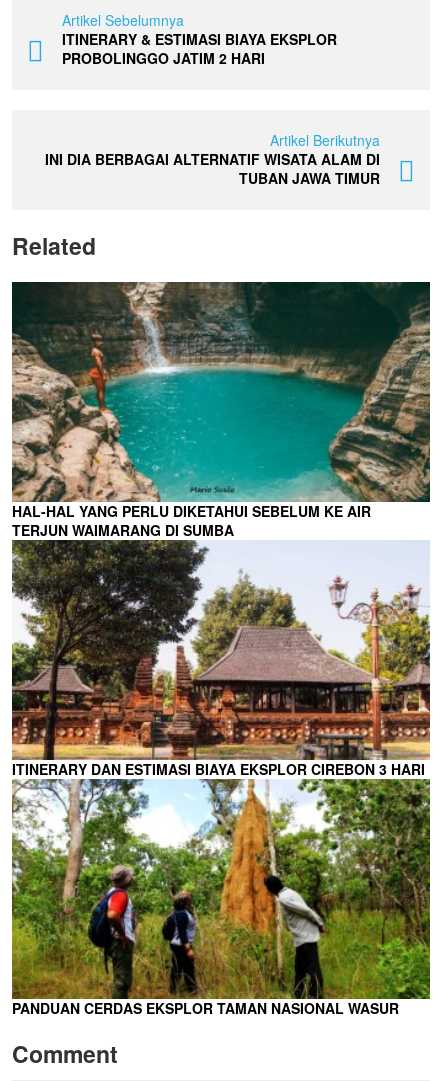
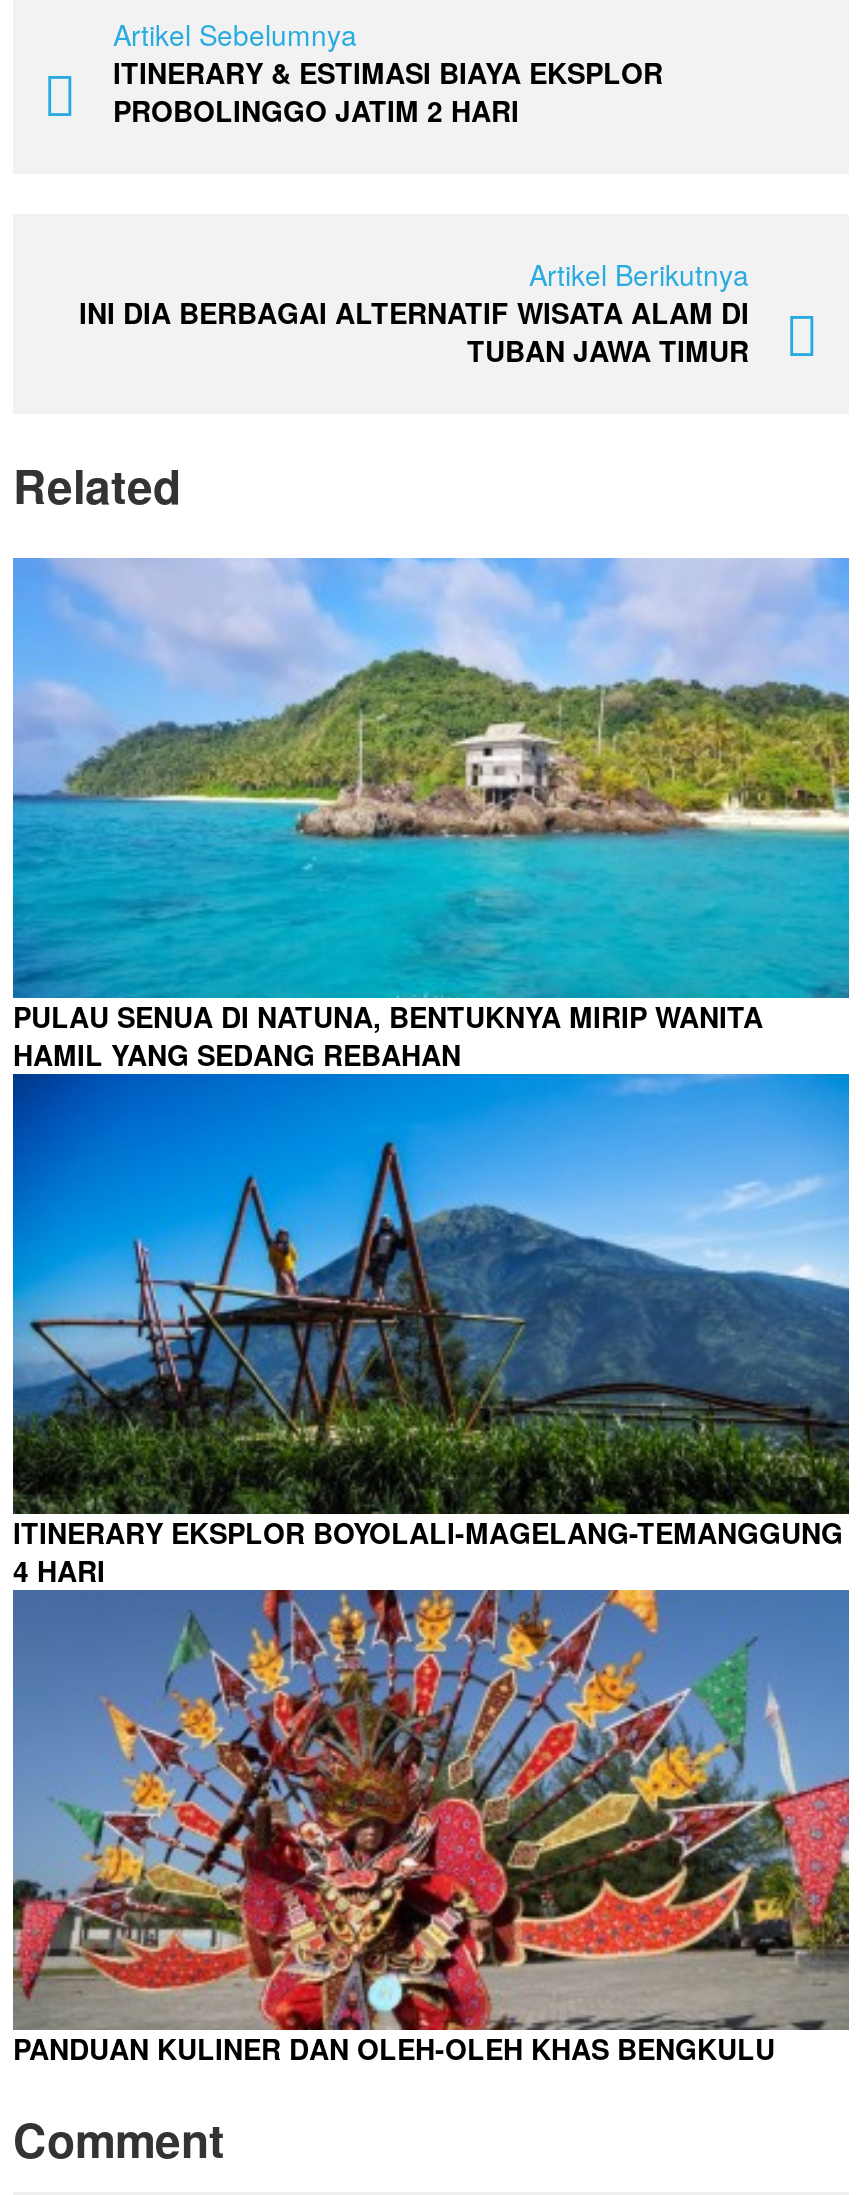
[11,281,431,540] [image] | HAL-HAL YANG PERLU DIKETAHUI SEBELUM KE AIR | TERJUN WAIMARANG DI SUMBA -> [11,556,851,1074] [image] | PULAU SENUA DI NATUNA, BENTUKNYA MIRIP WANITA | HAMIL YANG SEDANG REBAHAN
[11,540,431,779] [image] | ITINERARY DAN ESTIMASI BIAYA EKSPLOR CIREBON 3 HARI -> [11,1072,851,1590] [image] | ITINERARY EKSPLOR BOYOLALI-MAGELANG-TEMANGGUNG | 4 HARI
[11,787,431,1018] [image] | PANDUAN CERDAS EKSPLOR TAMAN NASIONAL WASUR -> [11,1606,851,2068] [image] | PANDUAN KULINER DAN OLEH-OLEH KHAS BENGKULU

